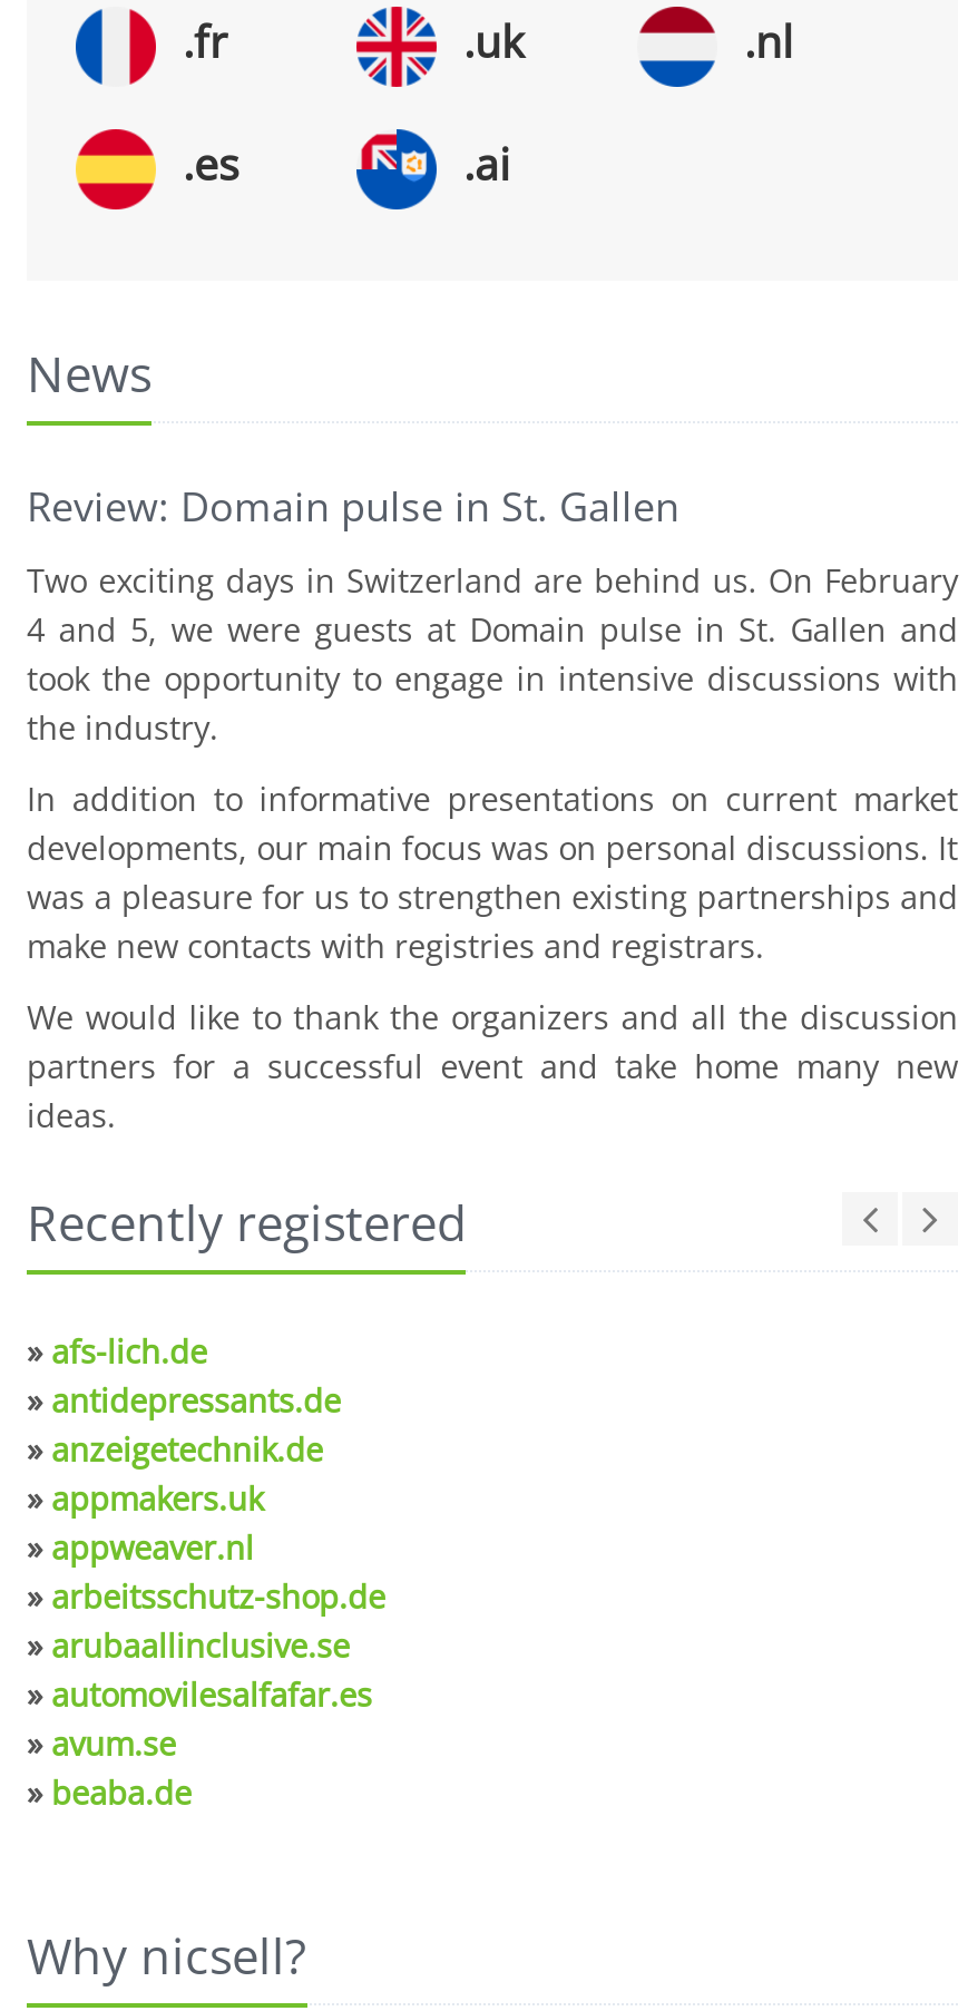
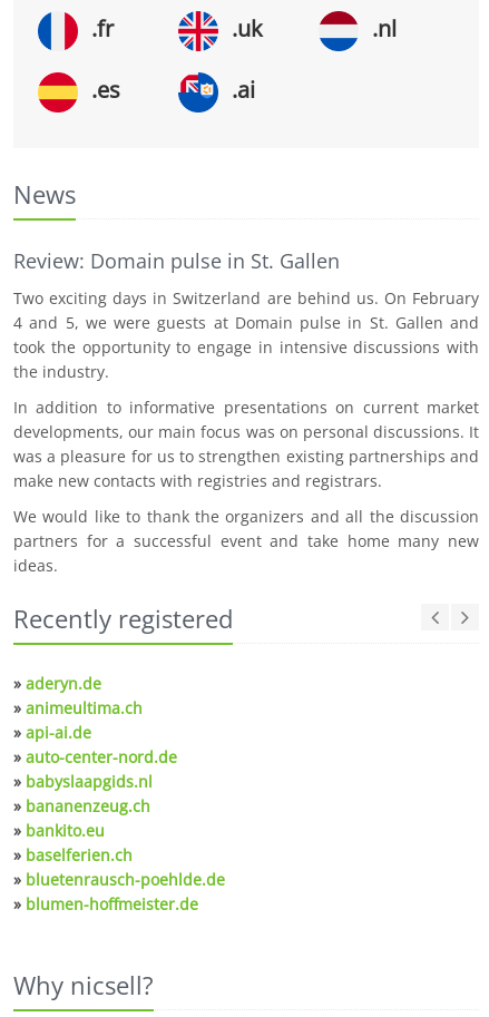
[27,1331,385,1814] » afs-lich.de | » antidepressants.de | » anzeigetechnik.de | » appmakers.uk | » appweaver.nl | » arbeitsschutz-shop.de | » arubaallinclusive.se | » automovilesalfafar.es | » avum.se | » beaba.de -> [13,673,225,915] » aderyn.de | » animeultima.ch | » api-ai.de | » auto-center-nord.de | » babyslaapgids.nl | » bananenzeug.ch | » bankito.eu | » baselferien.ch | » bluetenrausch-poehlde.de | » blumen-hoffmeister.de

